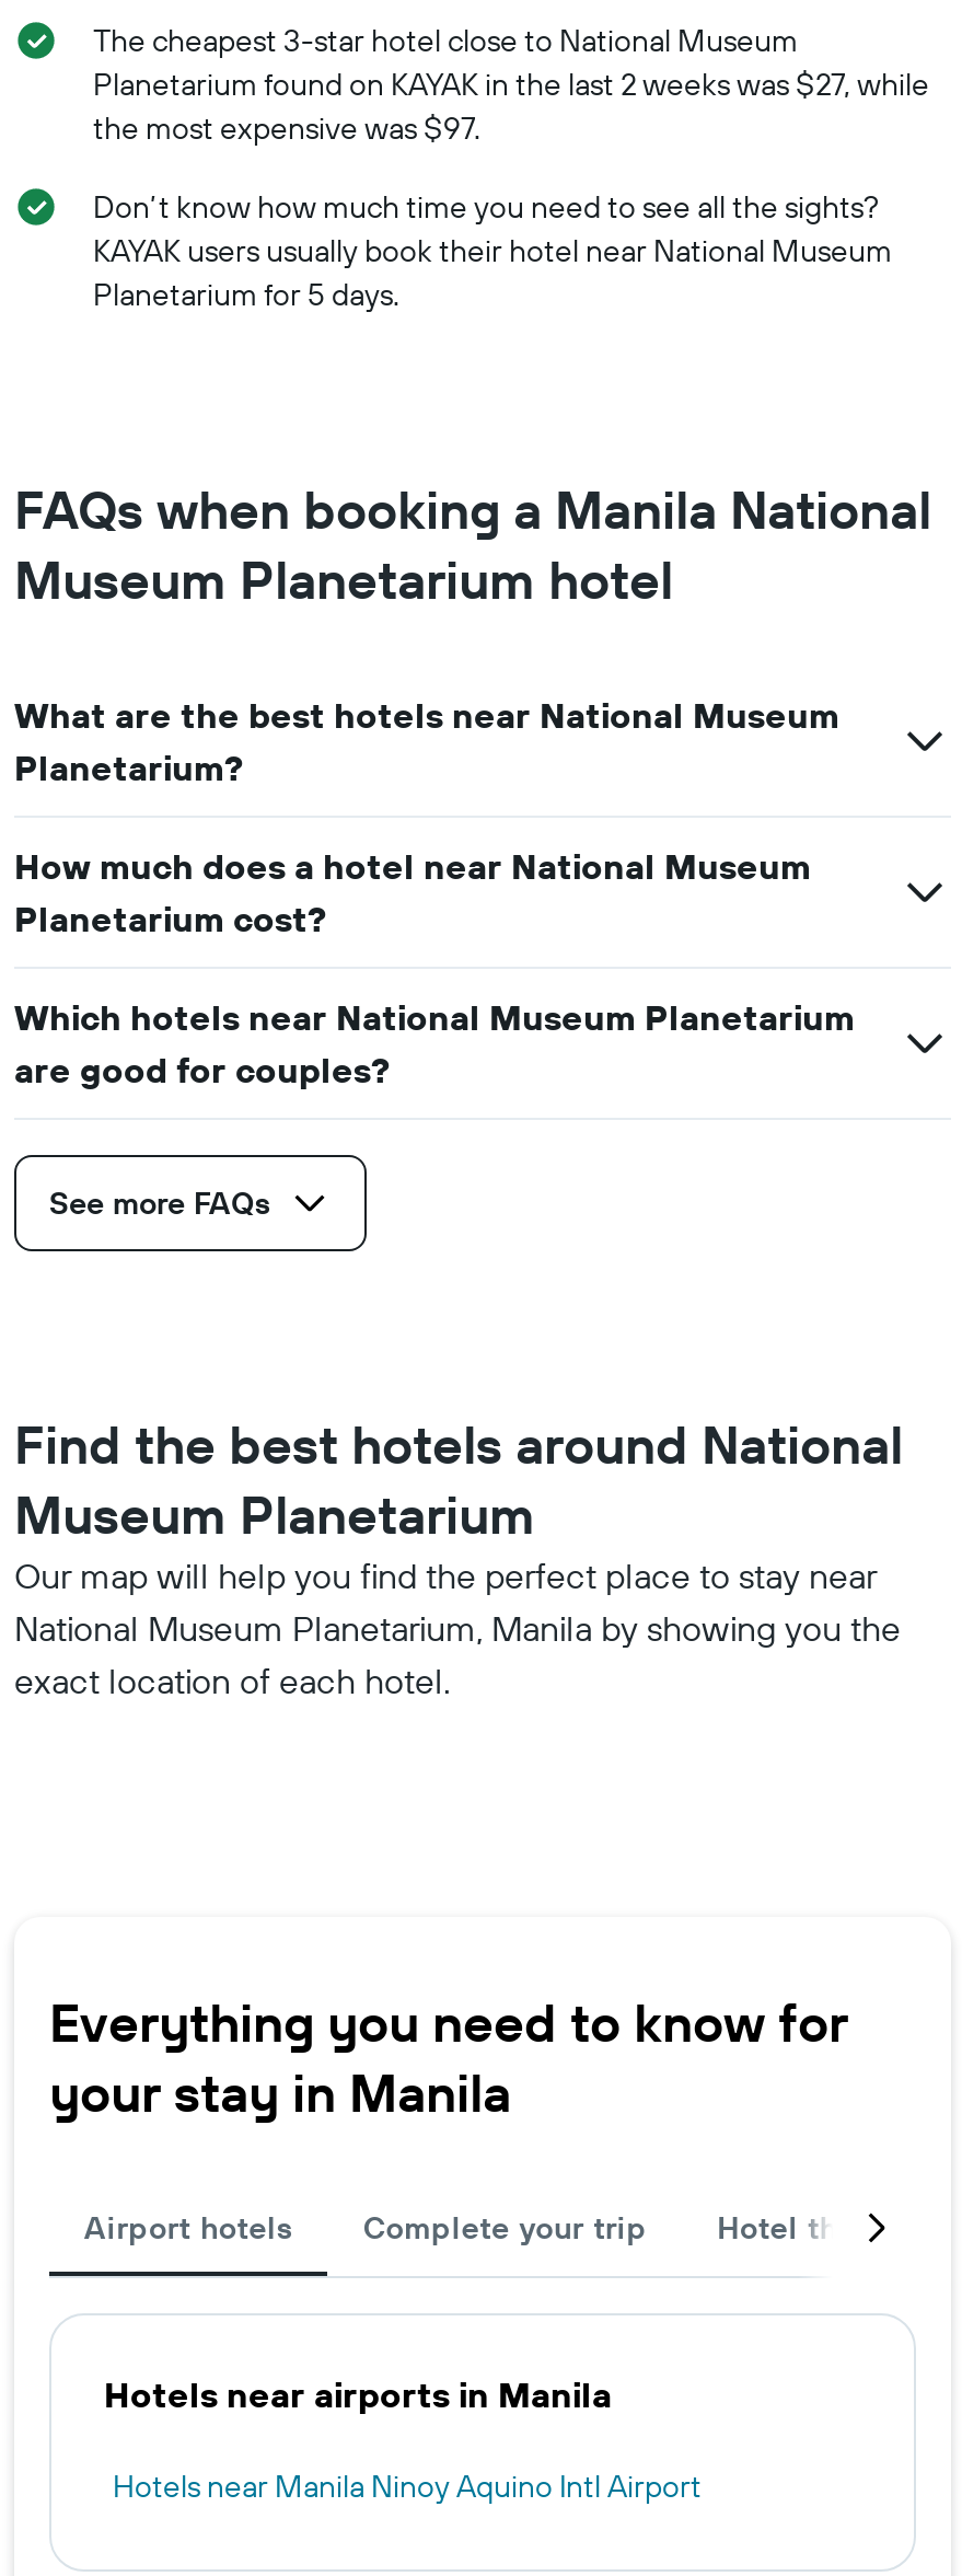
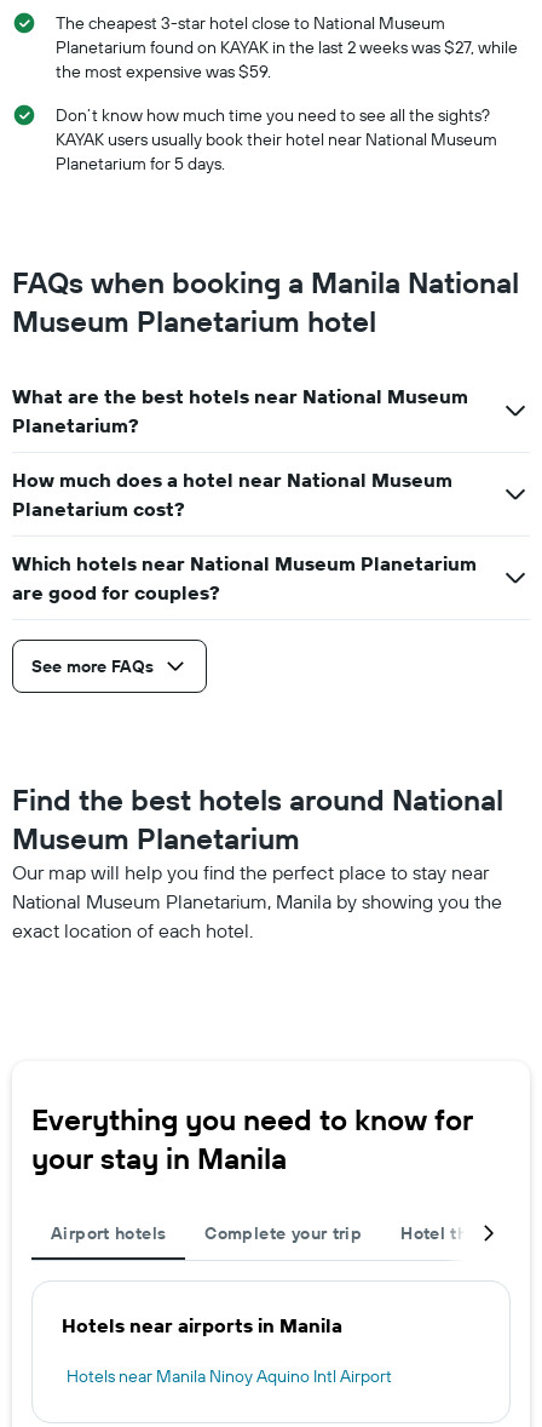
[93,108,480,148] the most expensive was $97. -> [56,61,271,82] the most expensive was $59.

